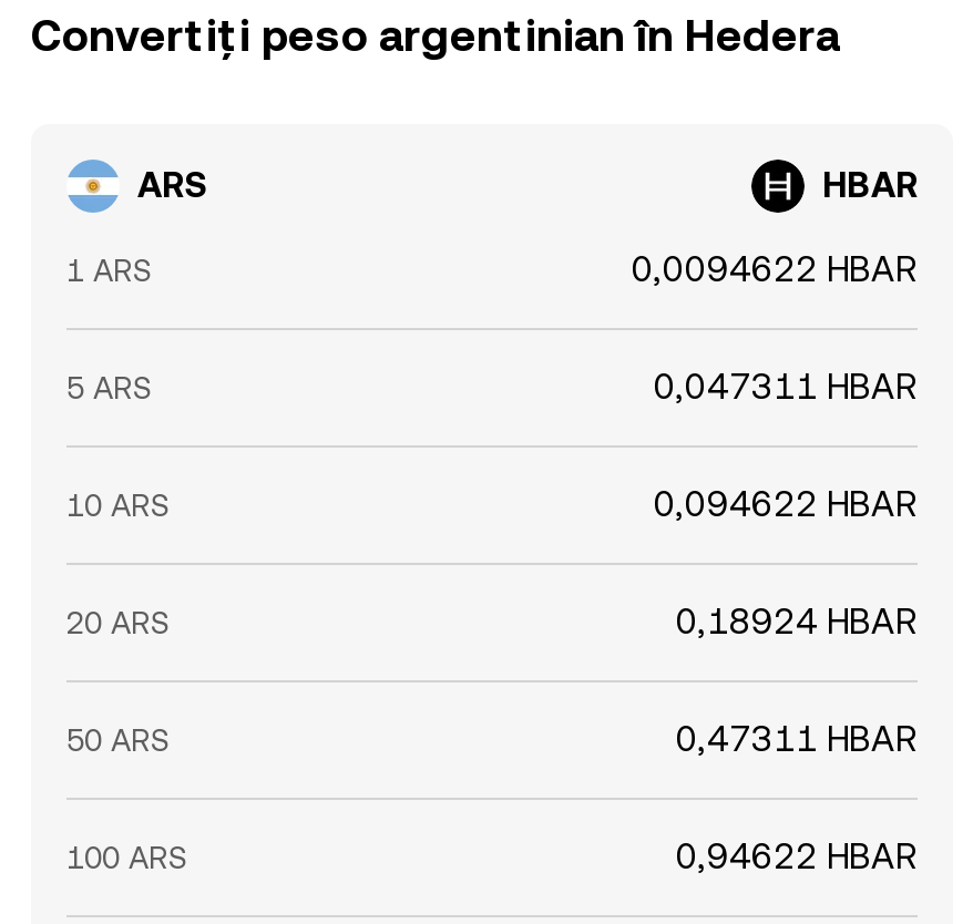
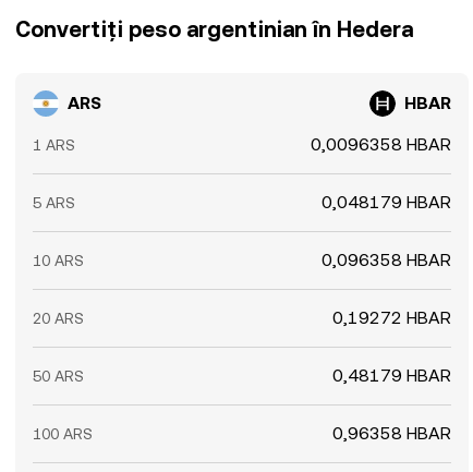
[632,248,918,290] 0,0094622 HBAR -> [311,134,451,155] 0,0096358 HBAR
[654,366,918,408] 0,047311 HBAR -> [322,192,451,213] 0,048179 HBAR
[654,483,918,525] 0,094622 HBAR -> [322,250,451,270] 0,096358 HBAR
[676,600,918,643] 0,18924 HBAR -> [332,307,451,328] 0,19272 HBAR
[676,718,918,760] 0,47311 HBAR -> [332,365,451,386] 0,48179 HBAR
[676,835,918,877] 0,94622 HBAR -> [332,423,451,444] 0,96358 HBAR

